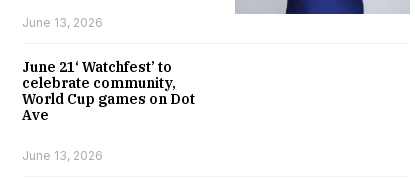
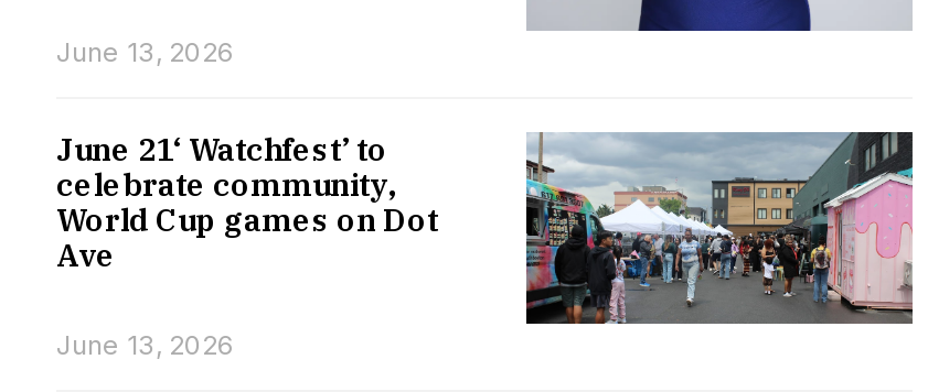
none -> [524,130,915,326] [image]

